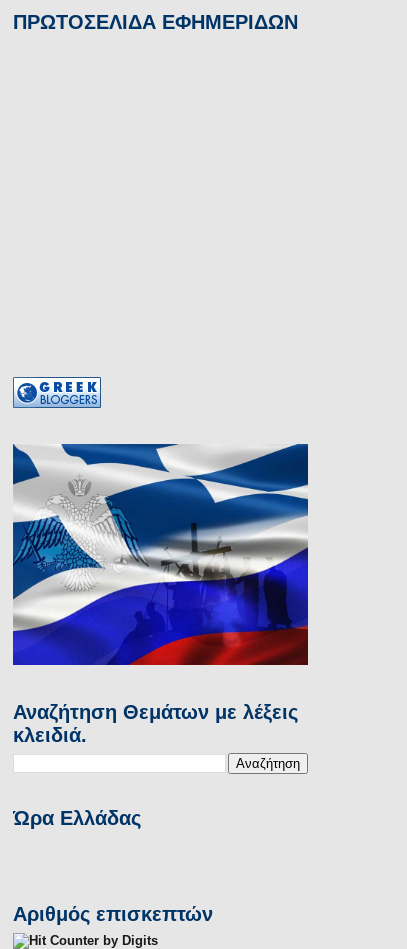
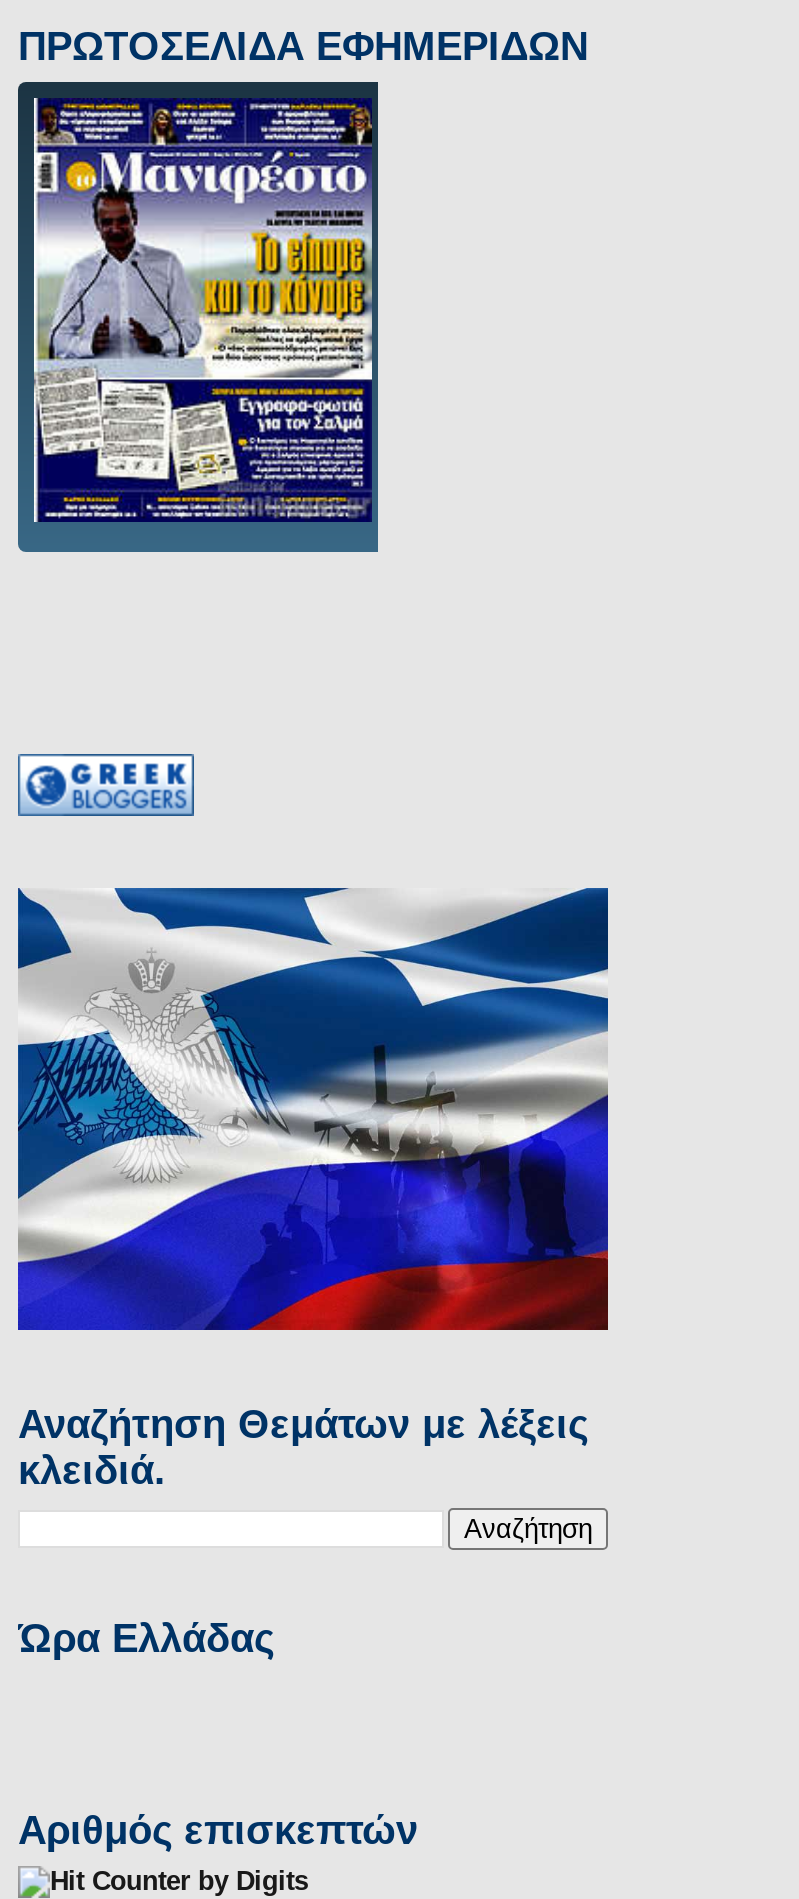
none -> [16,79,380,555] [image]

